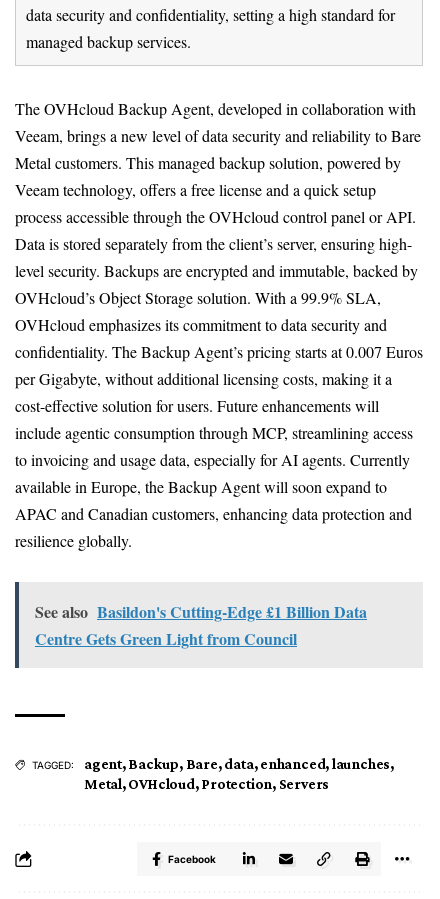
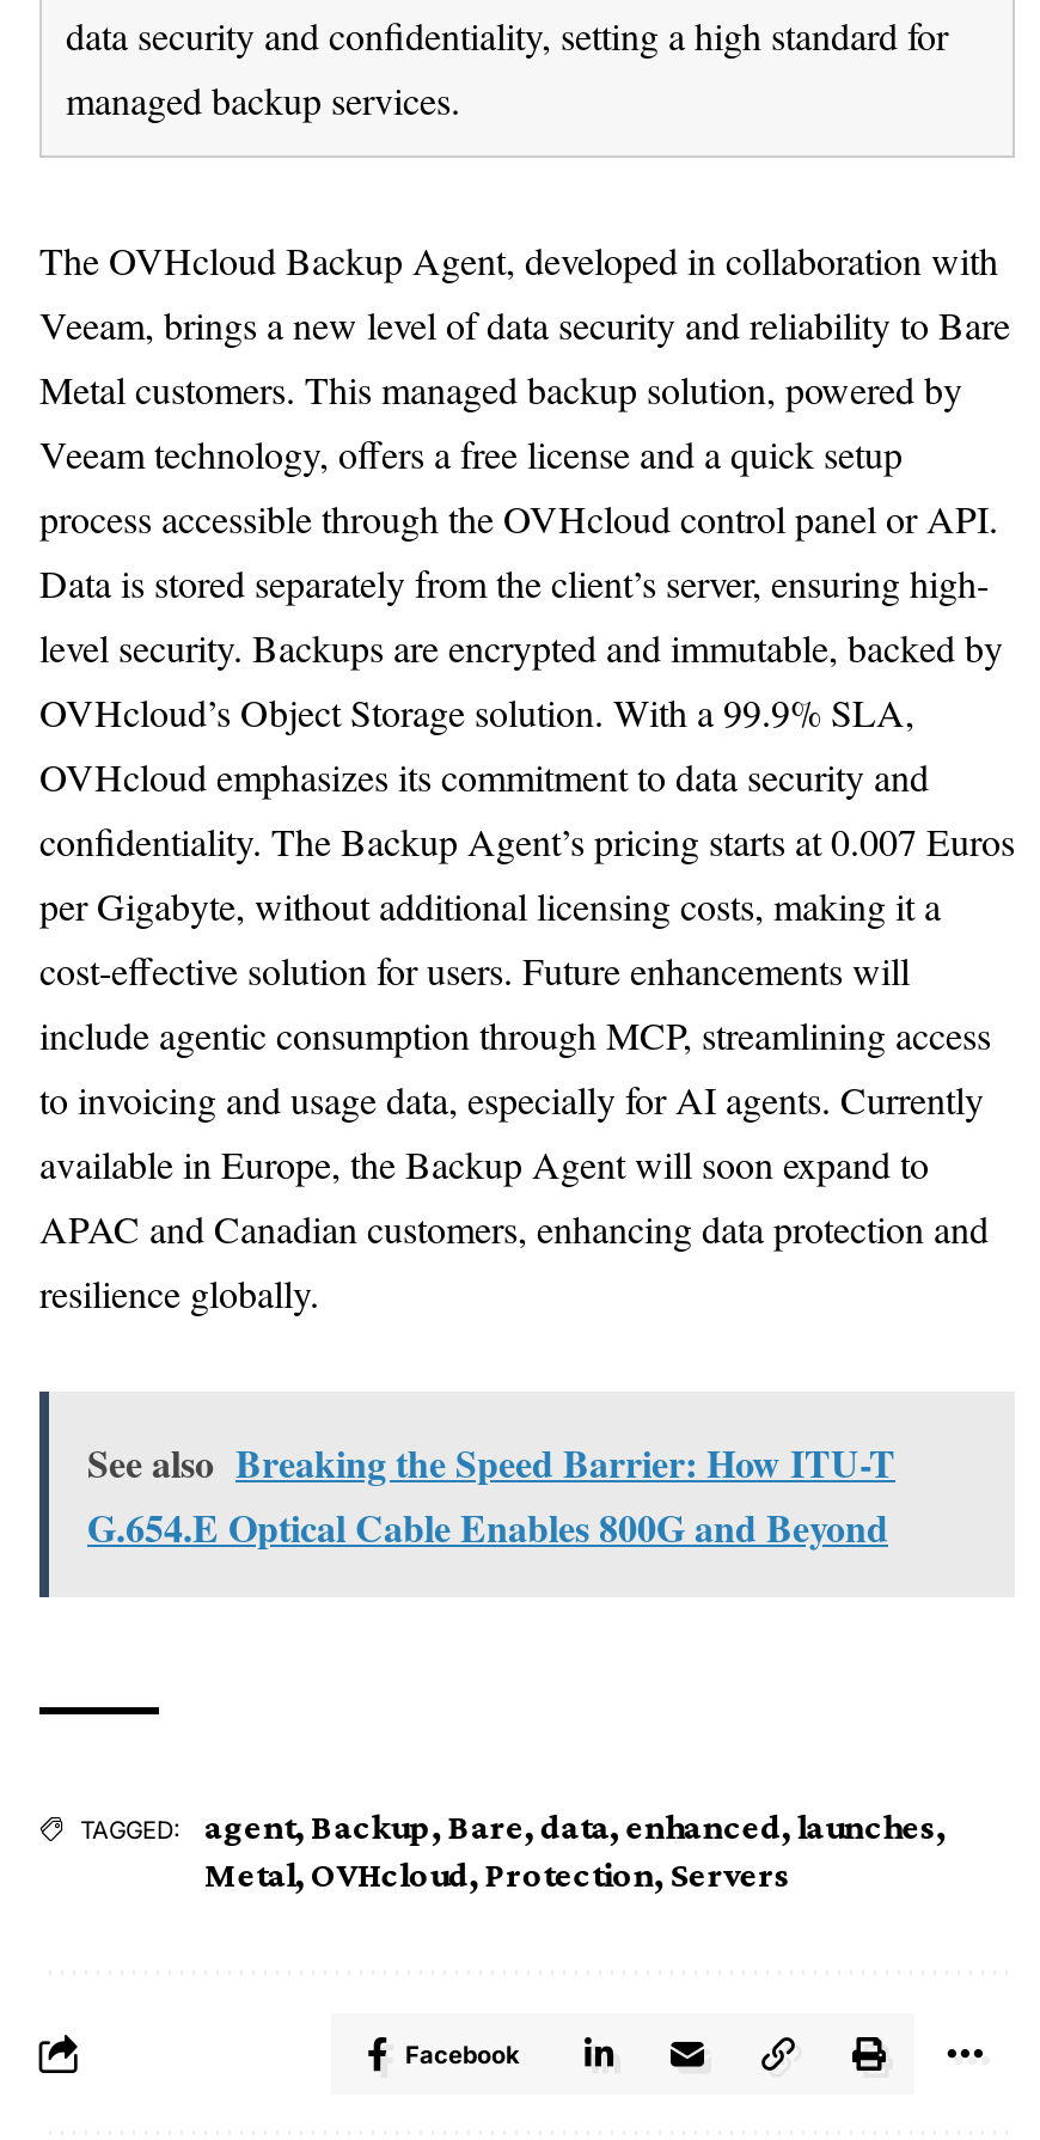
[35,600,367,650] See also Basildon's Cutting-Edge £1 Billion Data | Centre Gets Green Light from Council -> [87,1435,895,1554] See also Breaking the Speed Barrier: How ITU-T | G.654.E Optical Cable Enables 800G and Beyond

